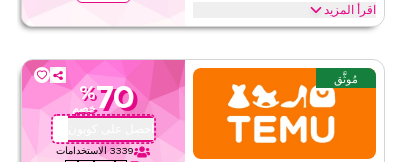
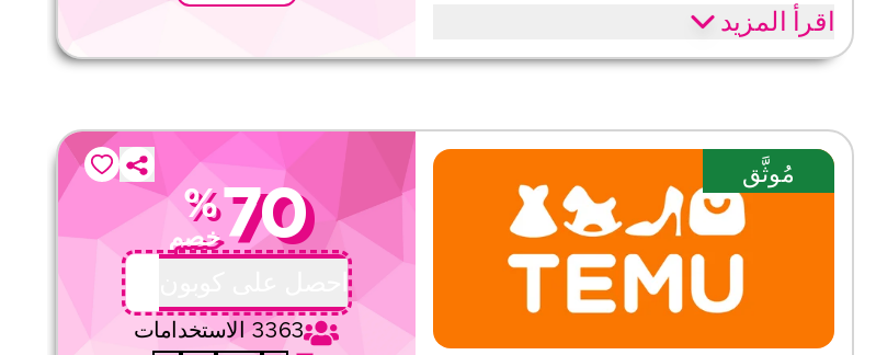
[56,146,134,156] 3339 الاستخدامات -> [134,319,305,341] 3363 الاستخدامات

